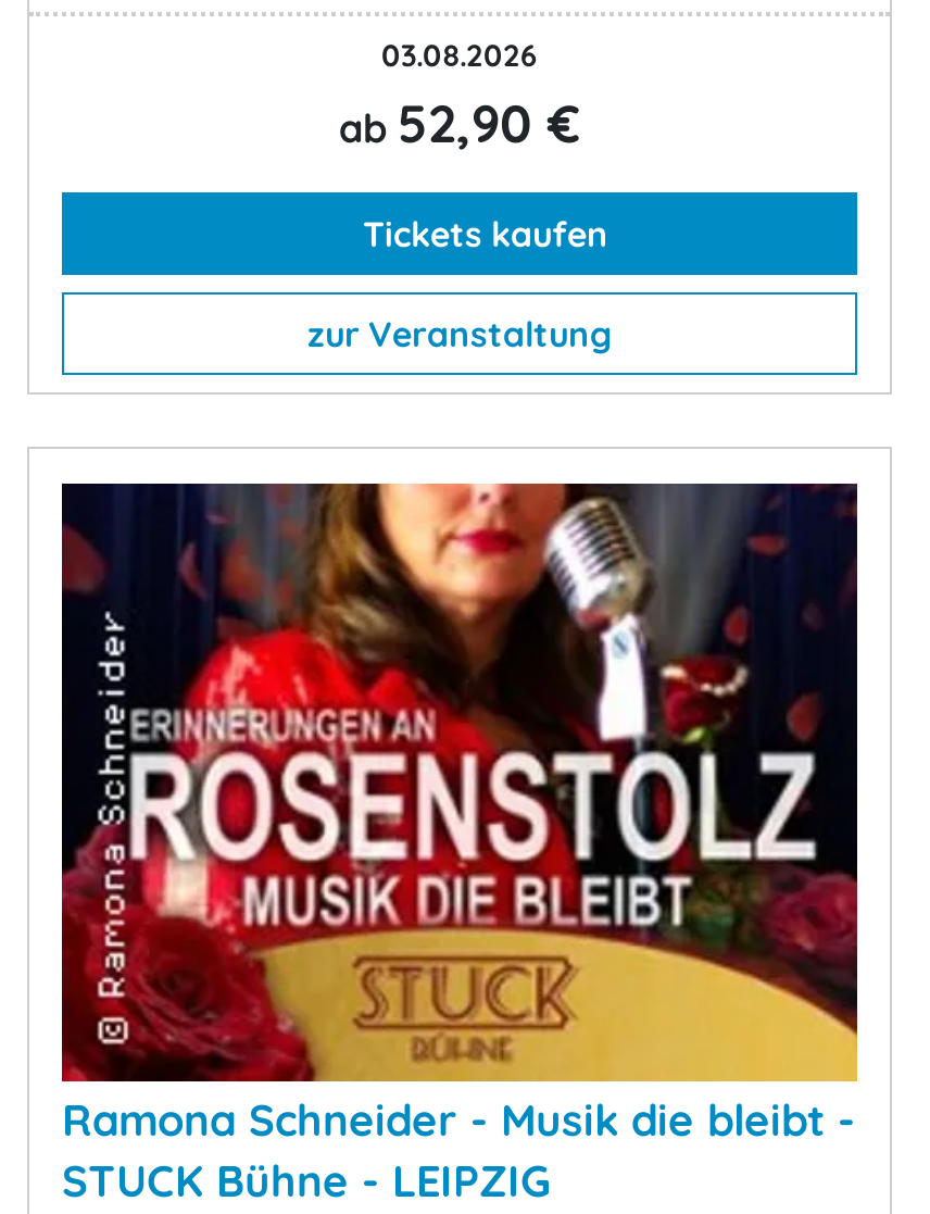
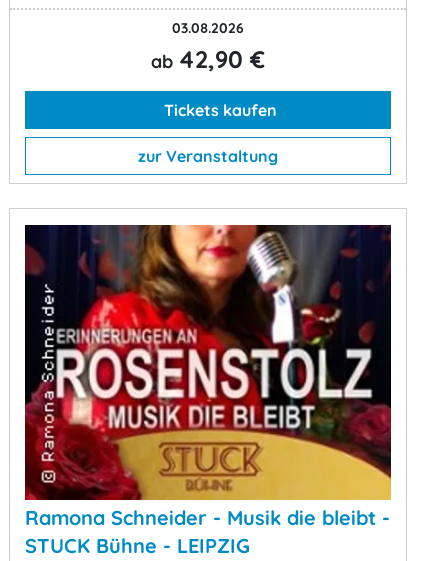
[339,91,580,156] ab 52,90 € -> [151,44,265,74] ab 42,90 €

